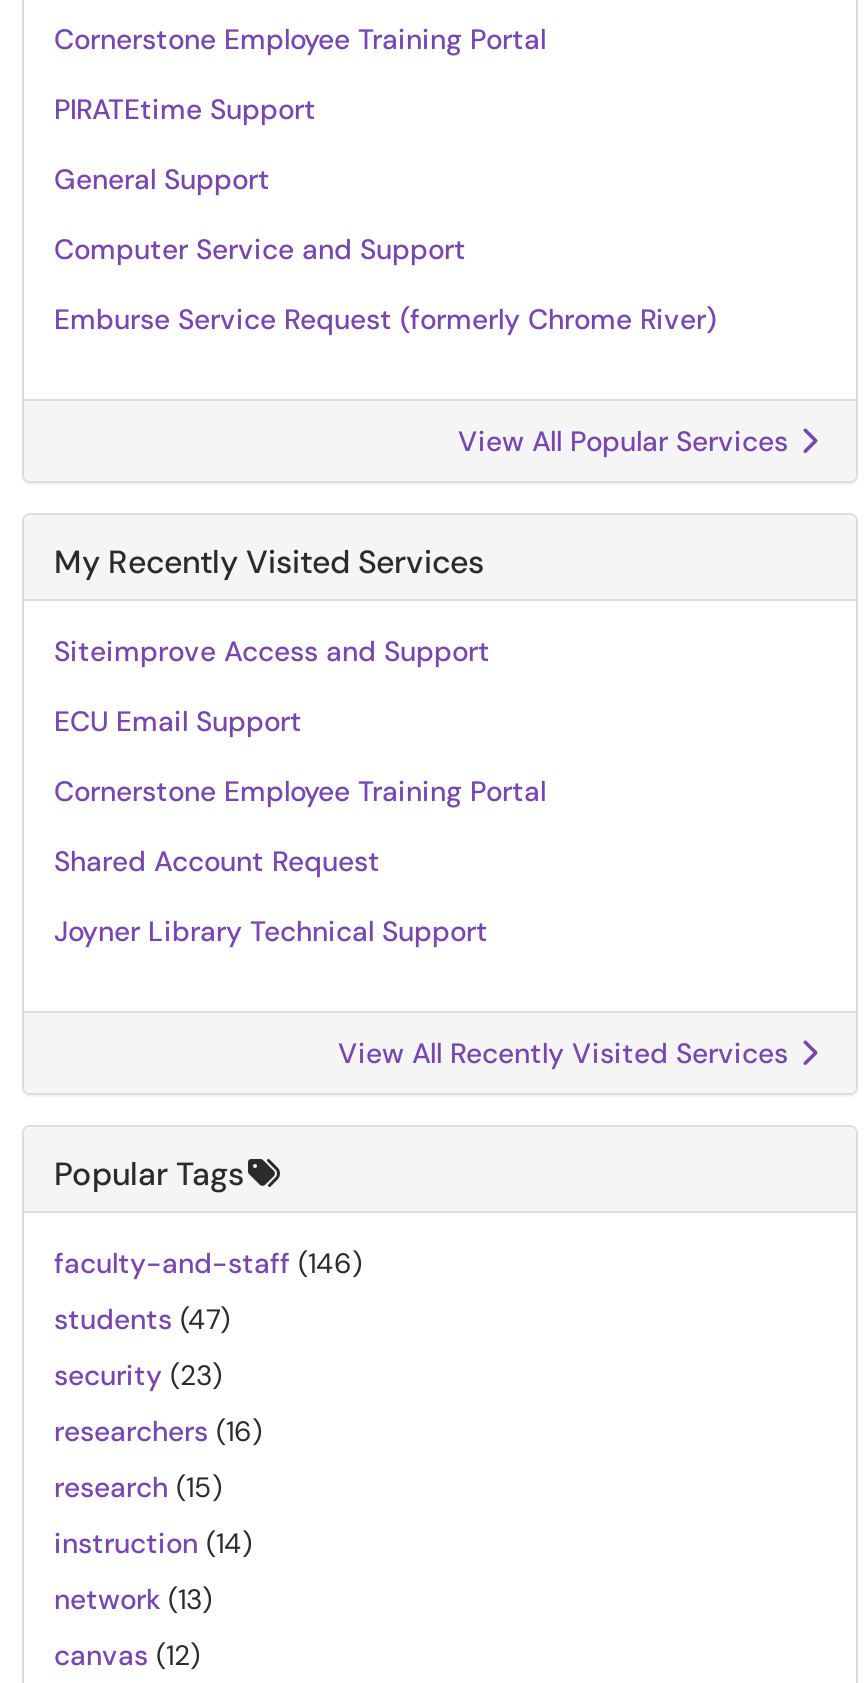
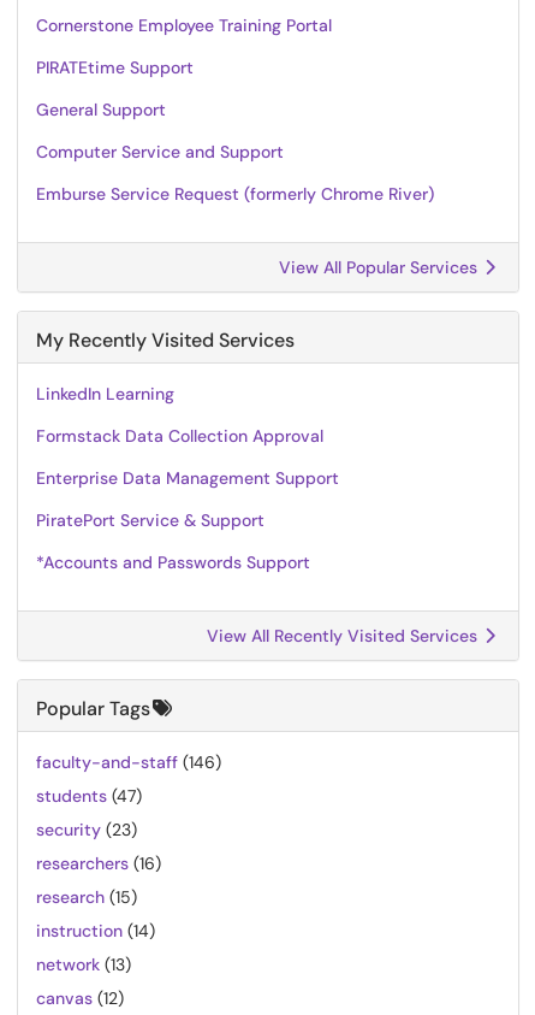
[54,633,490,669] Siteimprove Access and Support -> [36,383,174,405] LinkedIn Learning
[54,703,302,739] ECU Email Support -> [36,425,323,447] Formstack Data Collection Approval
[54,773,546,809] Cornerstone Employee Training Portal -> [36,467,339,489] Enterprise Data Management Support
[54,843,380,879] Shared Account Request -> [36,509,264,531] PiratePort Service & Support
[54,913,488,949] Joyner Library Technical Support -> [36,551,310,573] *Accounts and Passwords Support

